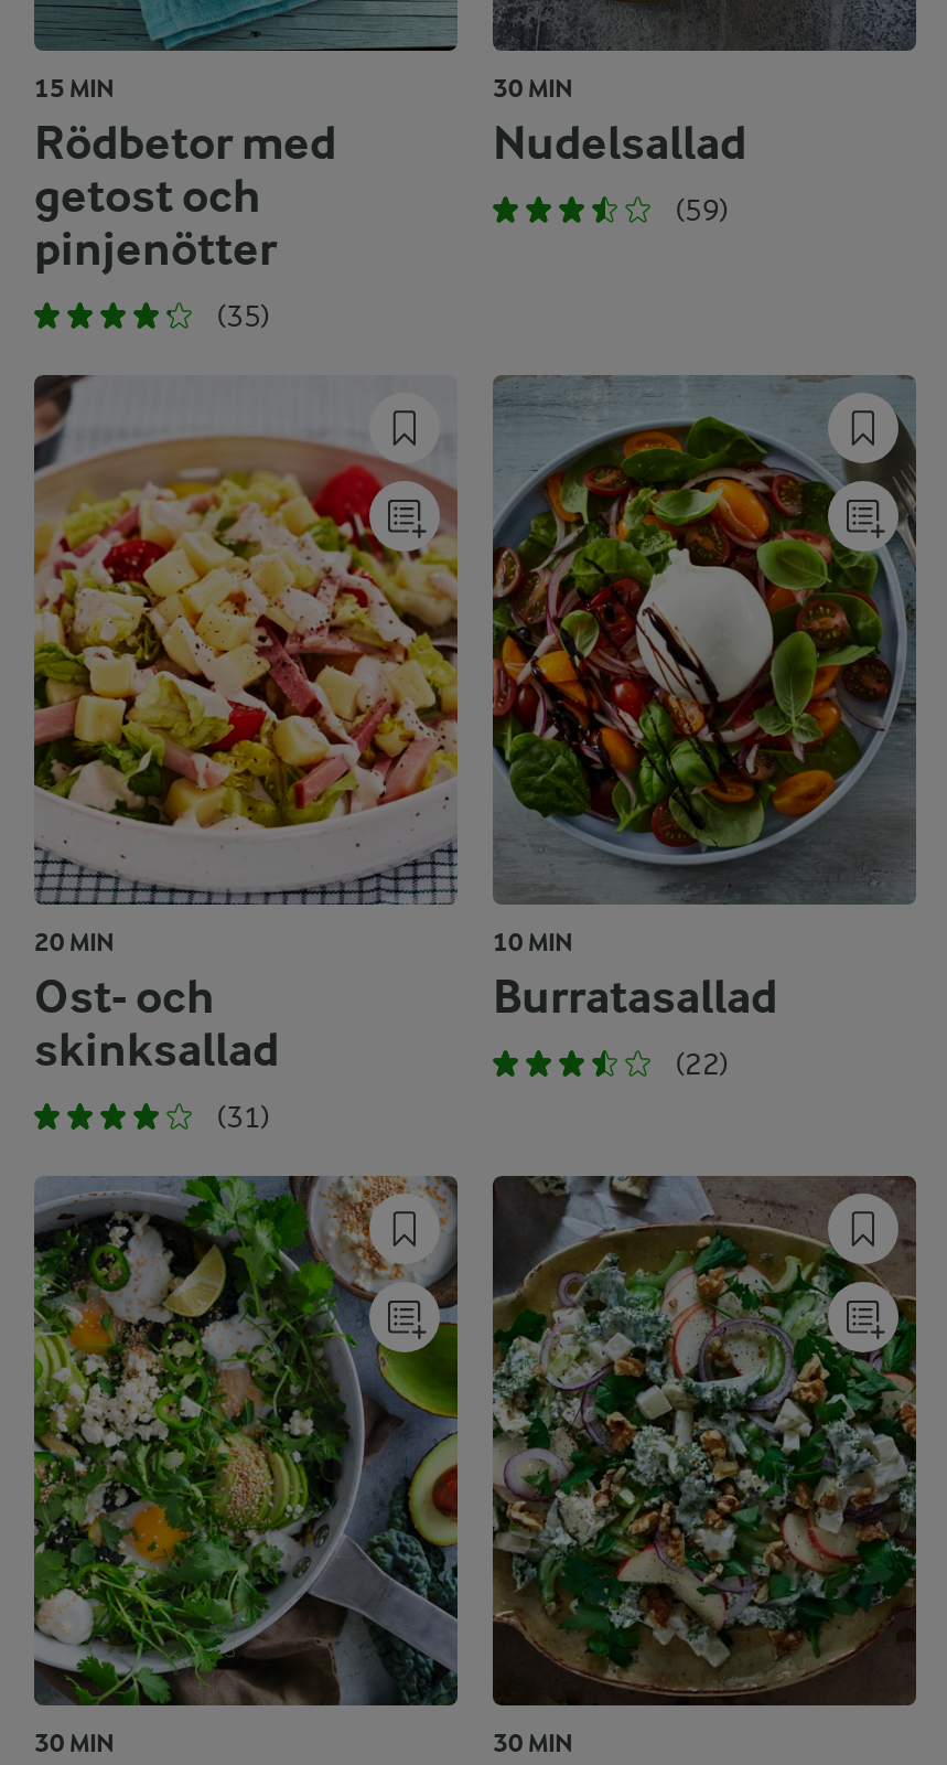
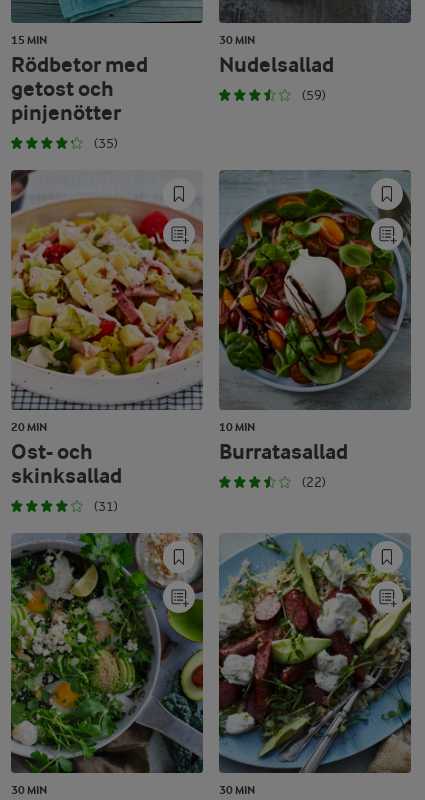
[491,1174,918,1708] [image] -> [218,533,412,774] [image]

